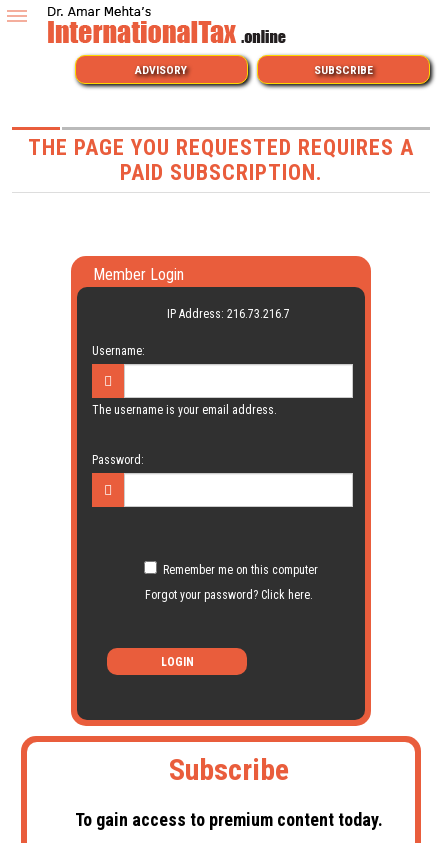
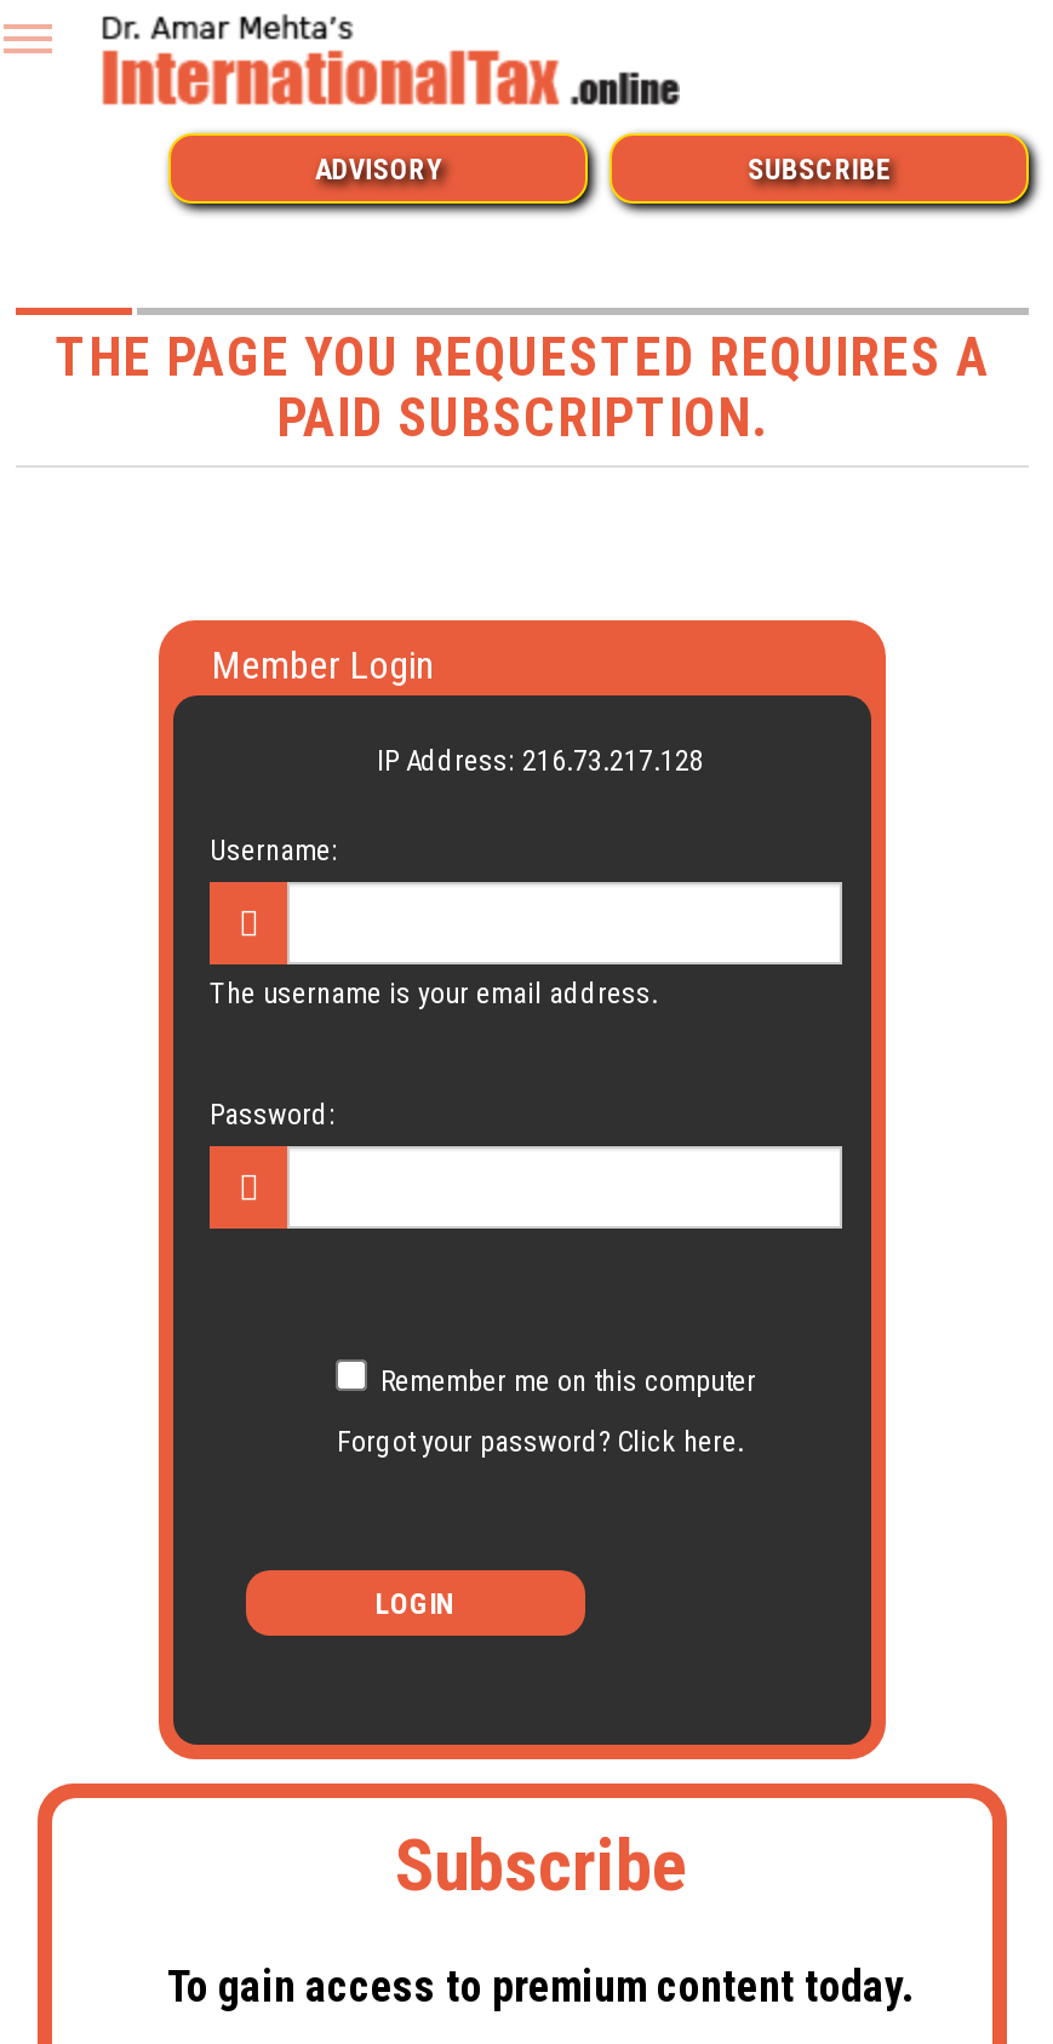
[167,307,290,321] IP Address: 216.73.216.7 -> [377,743,704,777] IP Address: 216.73.217.128

